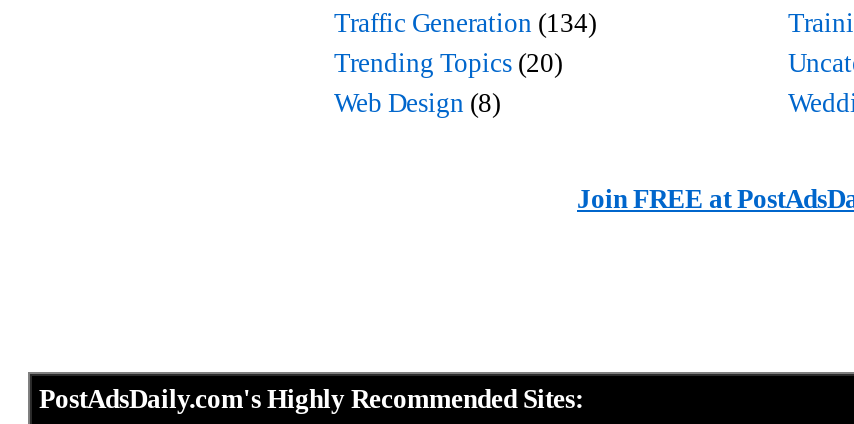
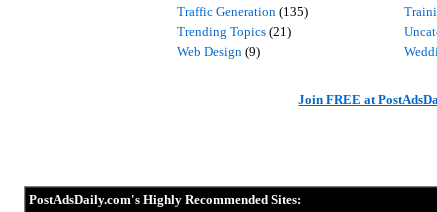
[334,7,596,37] Traffic Generation (134) -> [177,4,308,19] Traffic Generation (135)
[334,47,562,77] Trending Topics (20) -> [177,24,291,39] Trending Topics (21)
[334,87,500,117] Web Design (8) -> [177,44,260,59] Web Design (9)

